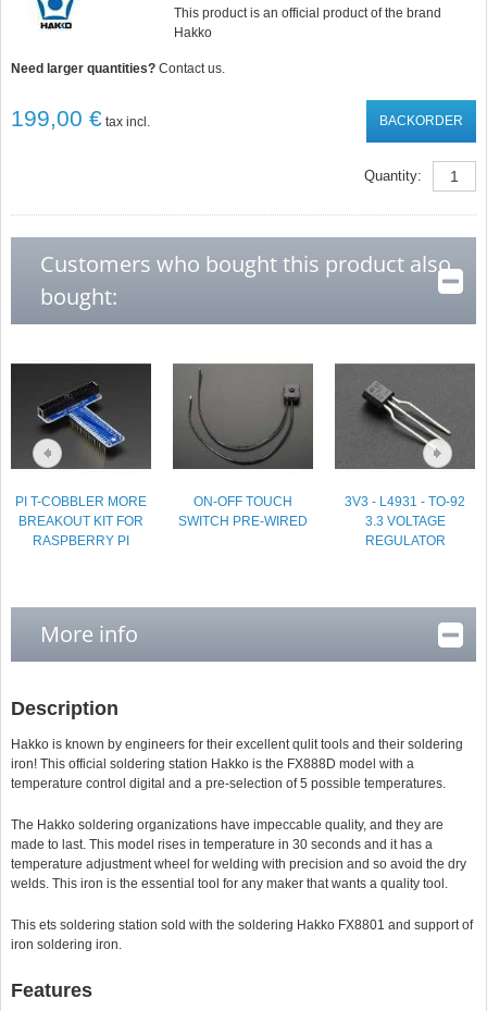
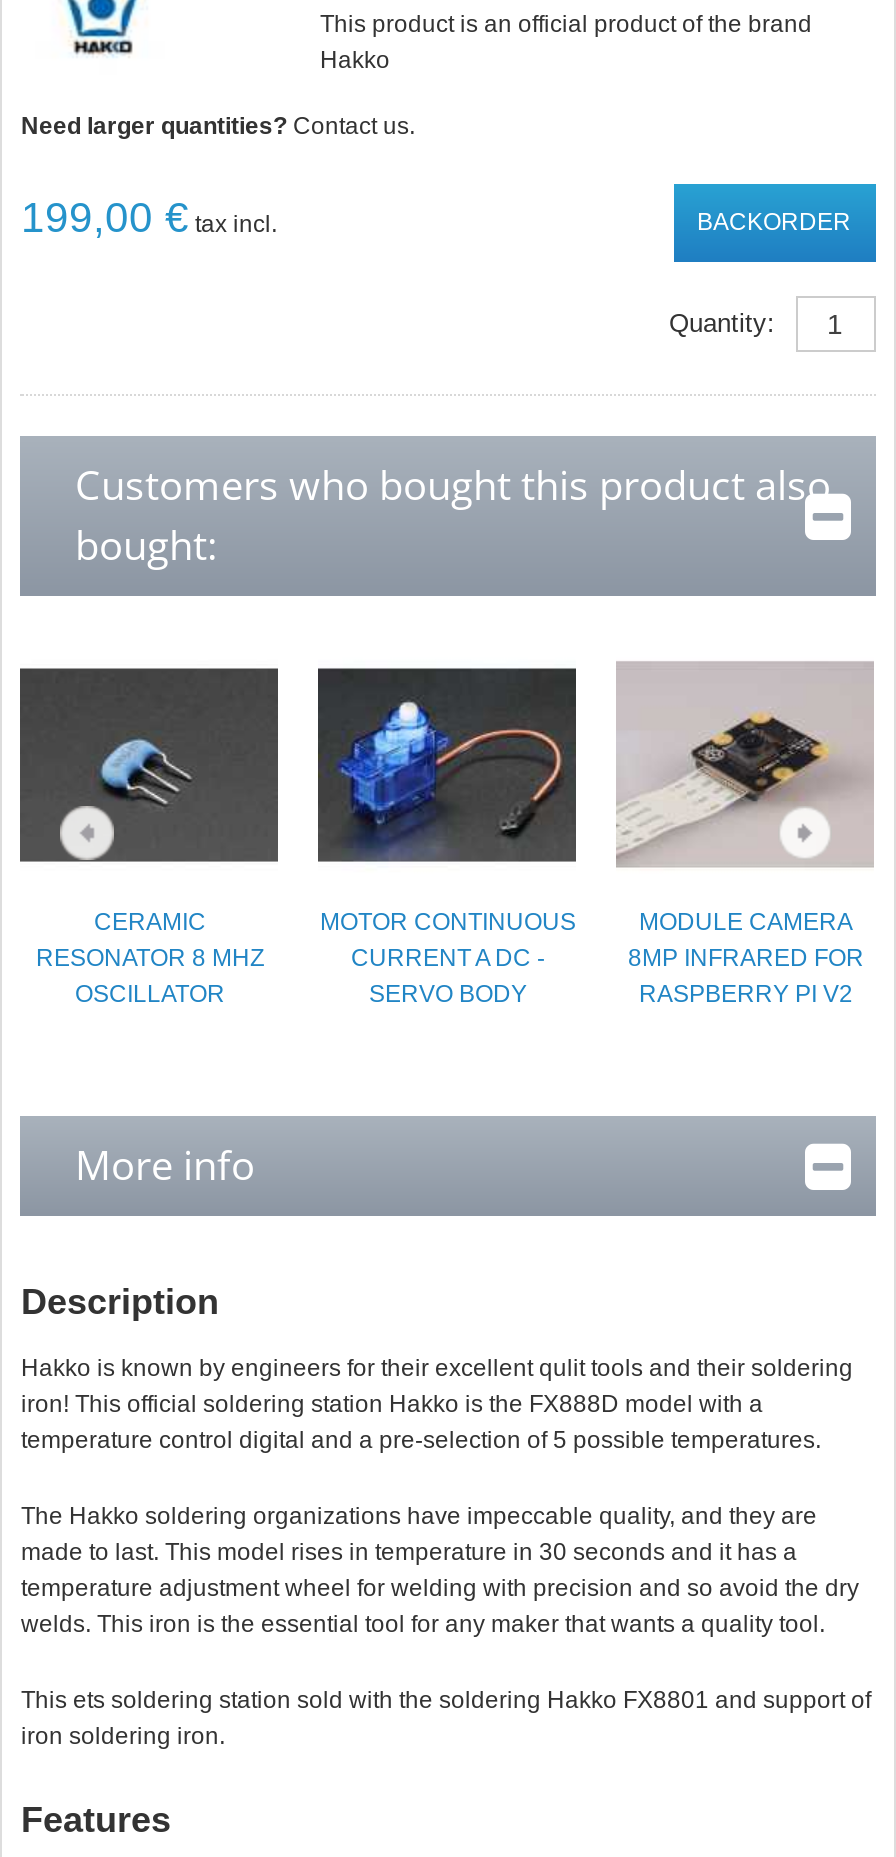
[13,363,147,548] [image] | PI T-COBBLER MORE | BREAKOUT KIT FOR | RASPBERRY PI -> [36,706,264,1008] [image] | CERAMIC | RESONATOR 8 MHZ | OSCILLATOR
[173,363,313,529] [image] | ON-OFF TOUCH | SWITCH PRE-WIRED -> [320,670,576,1008] [image] | MOTOR CONTINUOUS | CURRENT A DC - | SERVO BODY
[335,360,475,548] [image] | 3V3 - L4931 - TO-92 | 3.3 VOLTAGE | REGULATOR -> [616,660,874,1008] [image] | MODULE CAMERA | 8MP INFRARED FOR | RASPBERRY PI V2

